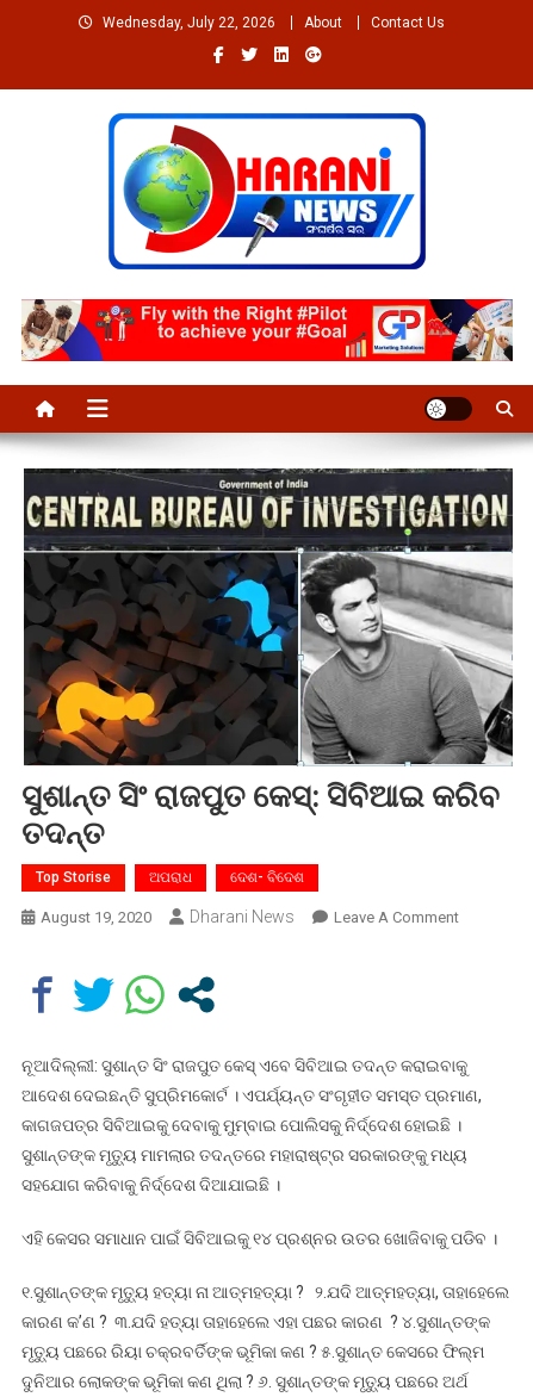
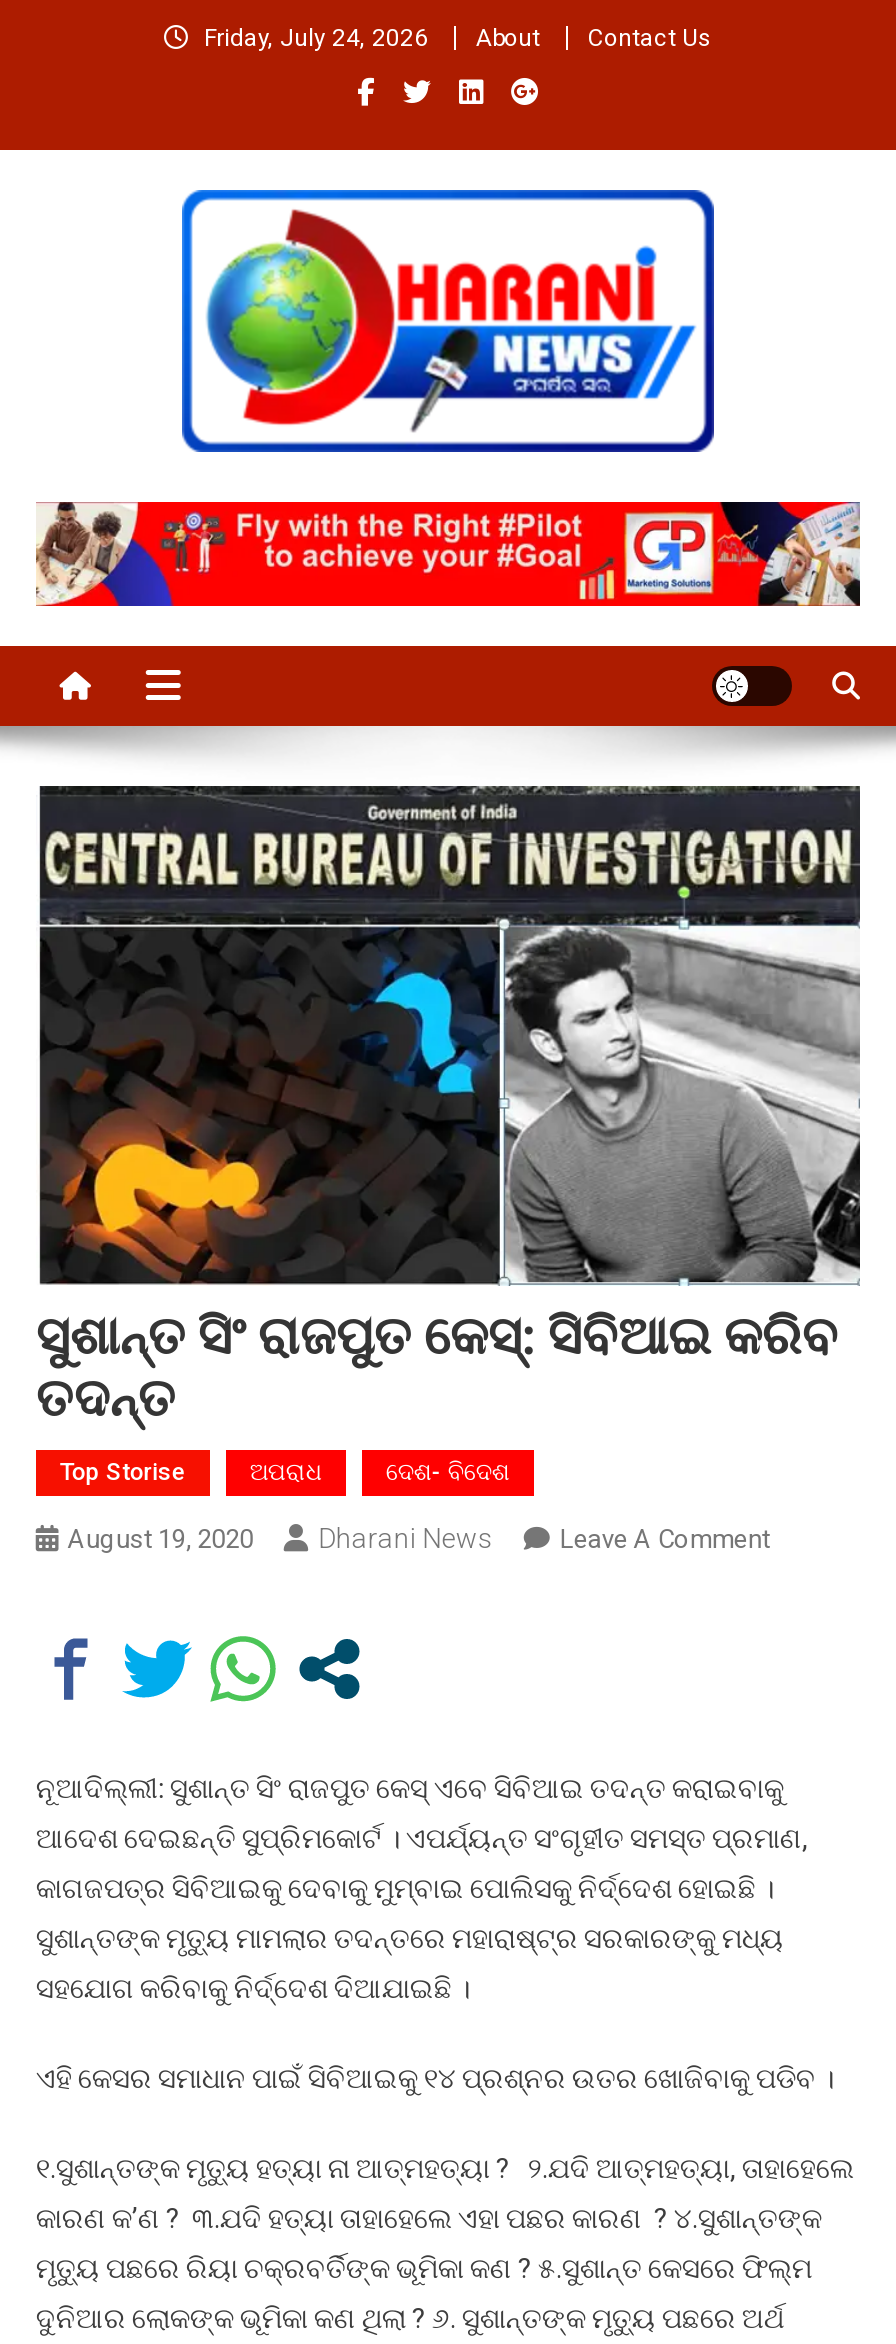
[102,14,275,31] Wednesday, July 22, 2026 -> [204,24,428,52] Friday, July 24, 2026

